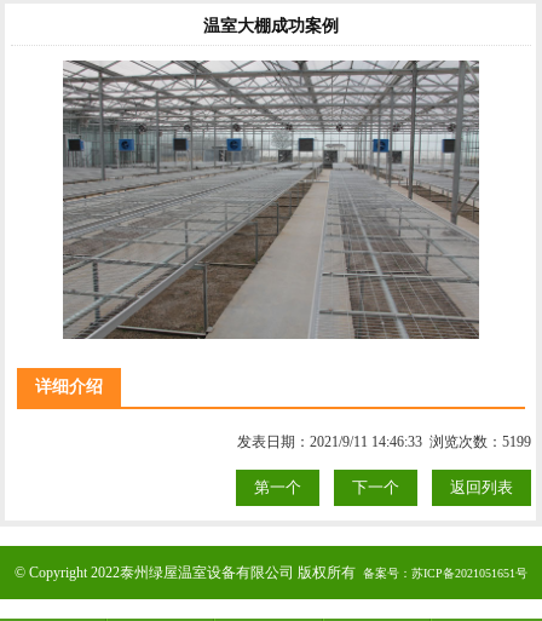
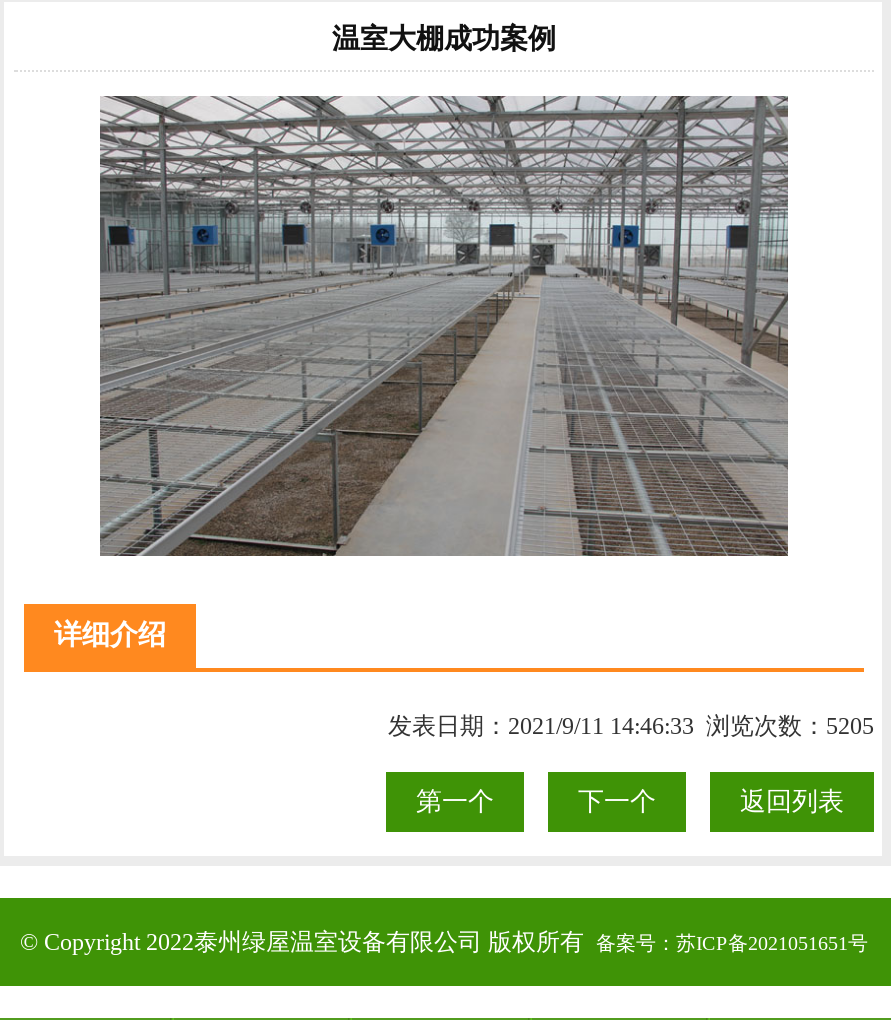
[237,433,531,450] 发表日期：2021/9/11 14:46:33 浏览次数：5199 -> [388,712,874,740] 发表日期：2021/9/11 14:46:33 浏览次数：5205

